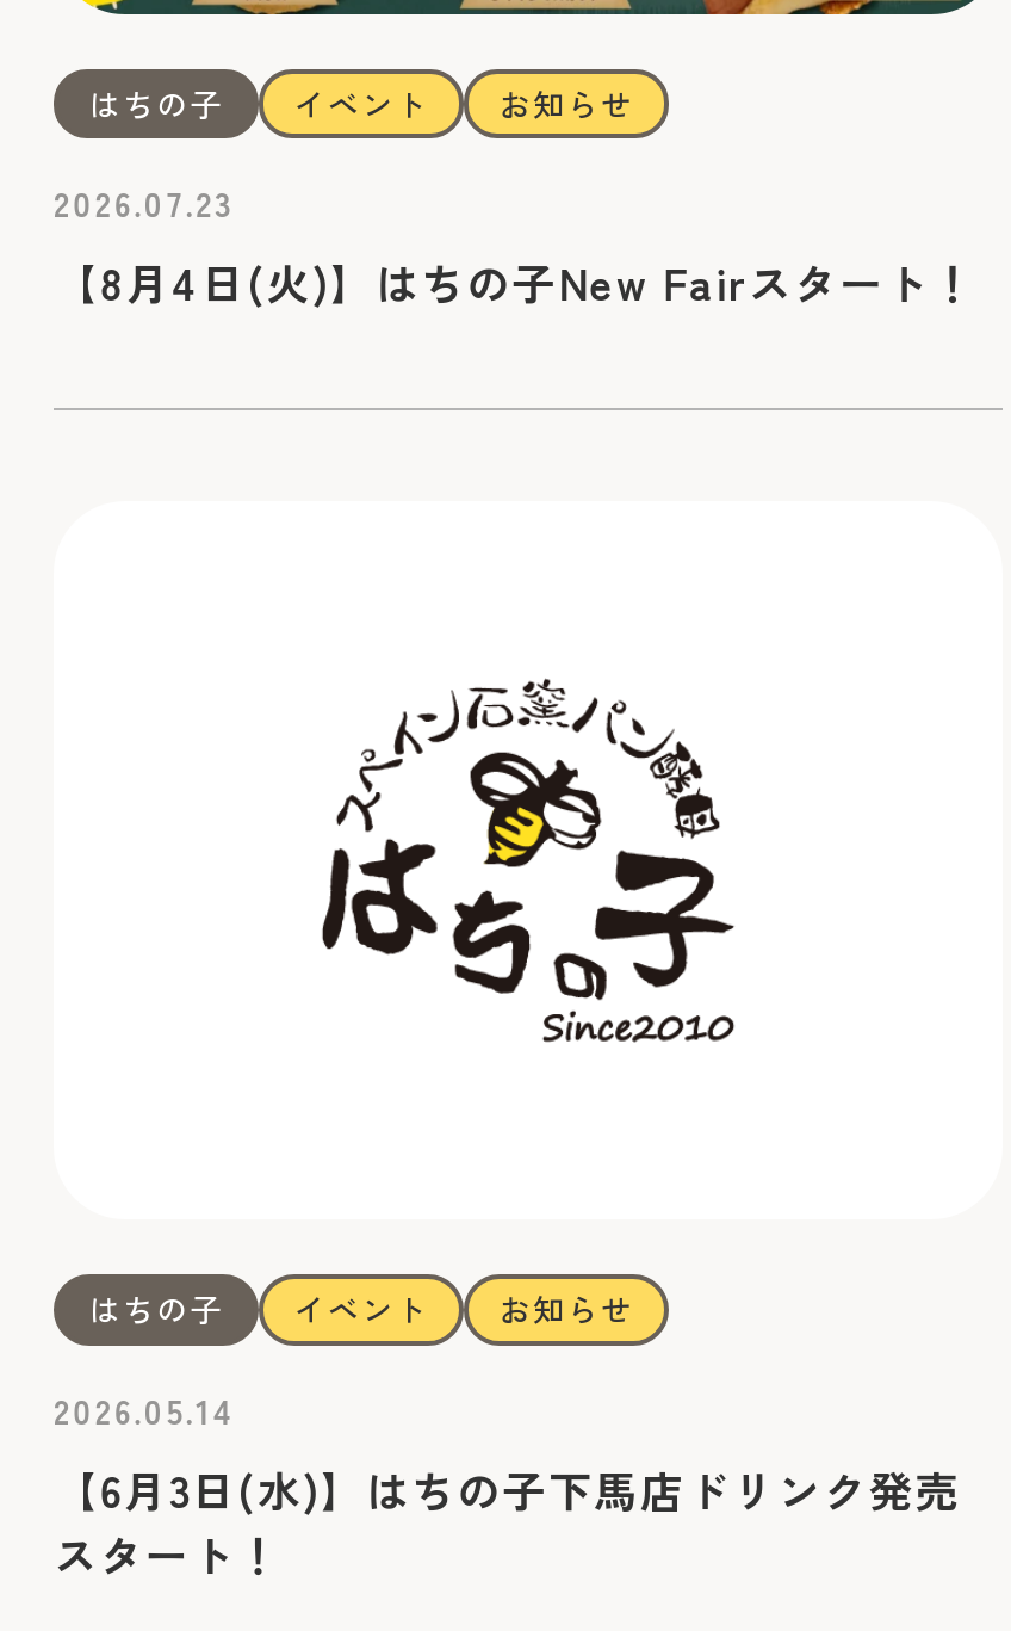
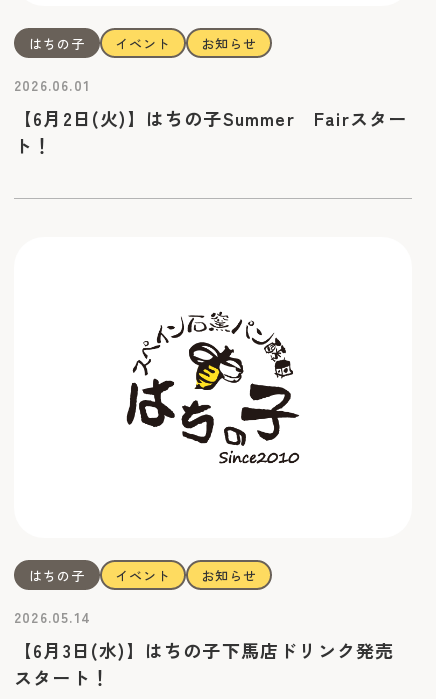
[54,180,977,313] 2026.07.23 | 【8月4日(火)】はちの子New Fairスタート！ -> [14,75,407,158] 2026.06.01 | 【6月2日(火)】はちの子Summer Fairスター | ト！

